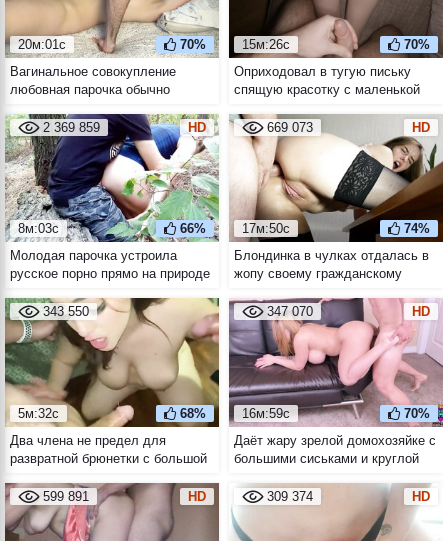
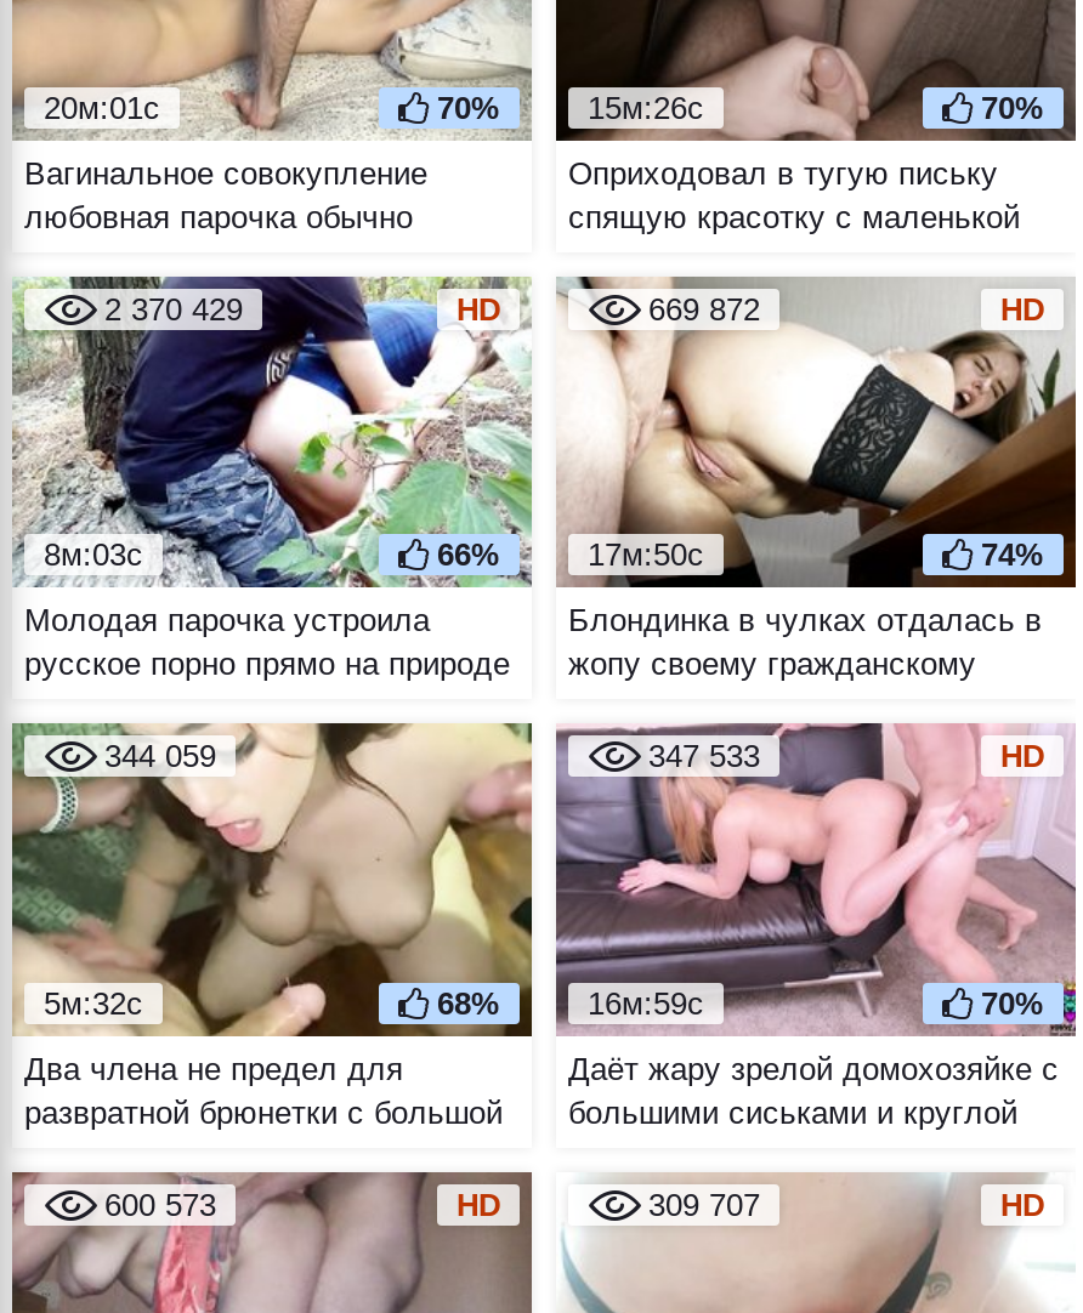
[43,120,100,135] 2 369 859 -> [104,291,243,327] 2 370 429
[267,120,313,135] 669 073 -> [648,291,760,327] 669 872
[43,304,89,319] 343 550 -> [104,738,216,775] 344 059
[267,304,313,319] 347 070 -> [648,738,760,775] 347 533
[43,488,89,503] 599 891 -> [104,1186,216,1222] 600 573
[267,488,313,503] 309 374 -> [648,1186,760,1222] 309 707

